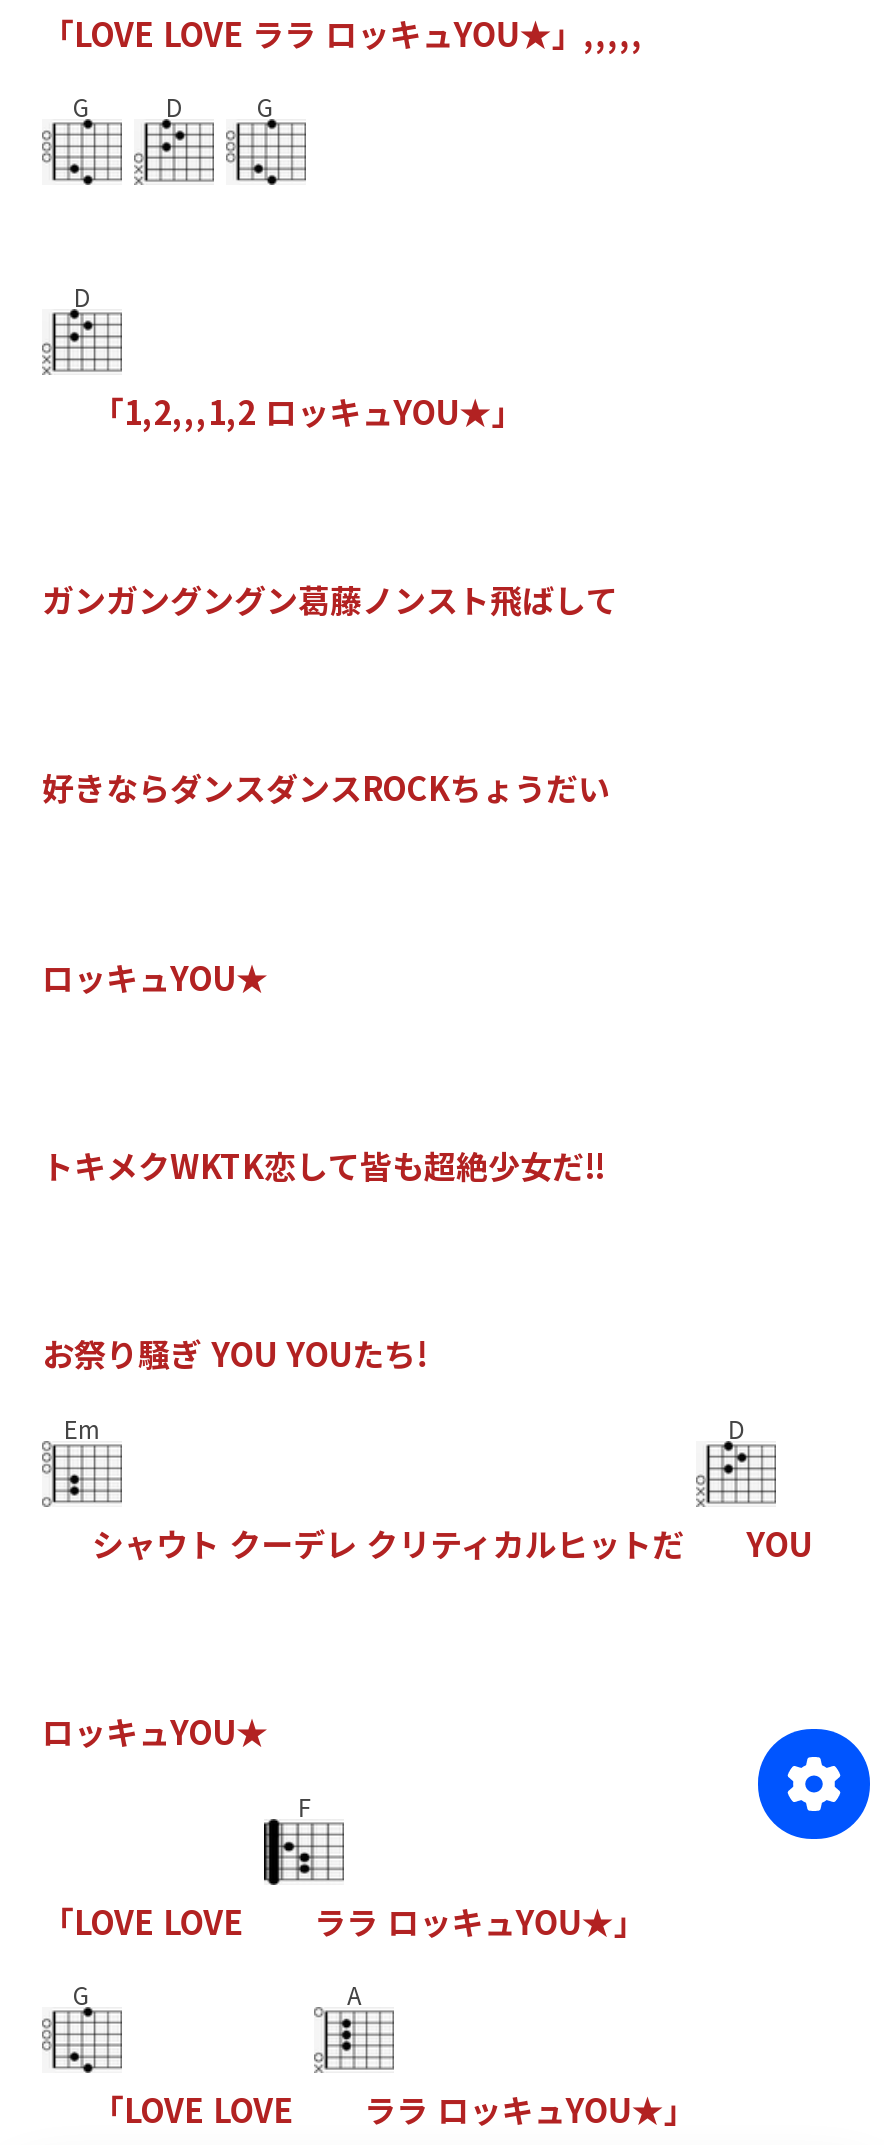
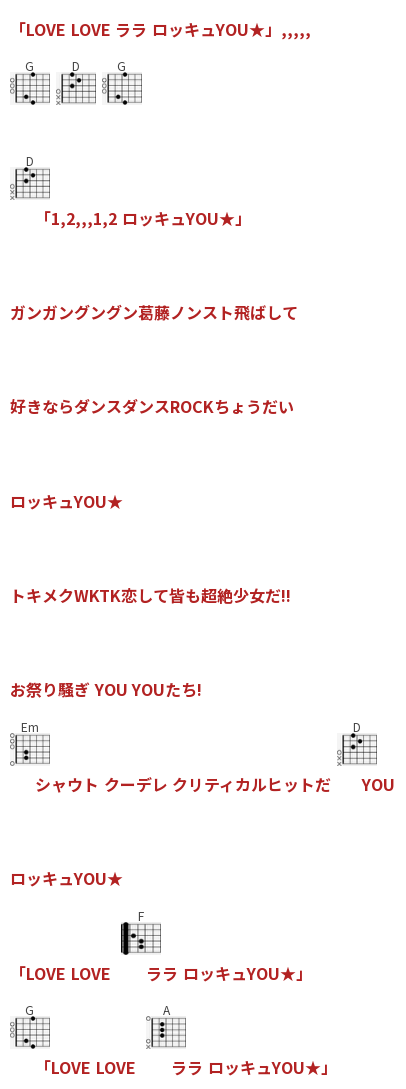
[756,1727,872,1841] [image] -> none

